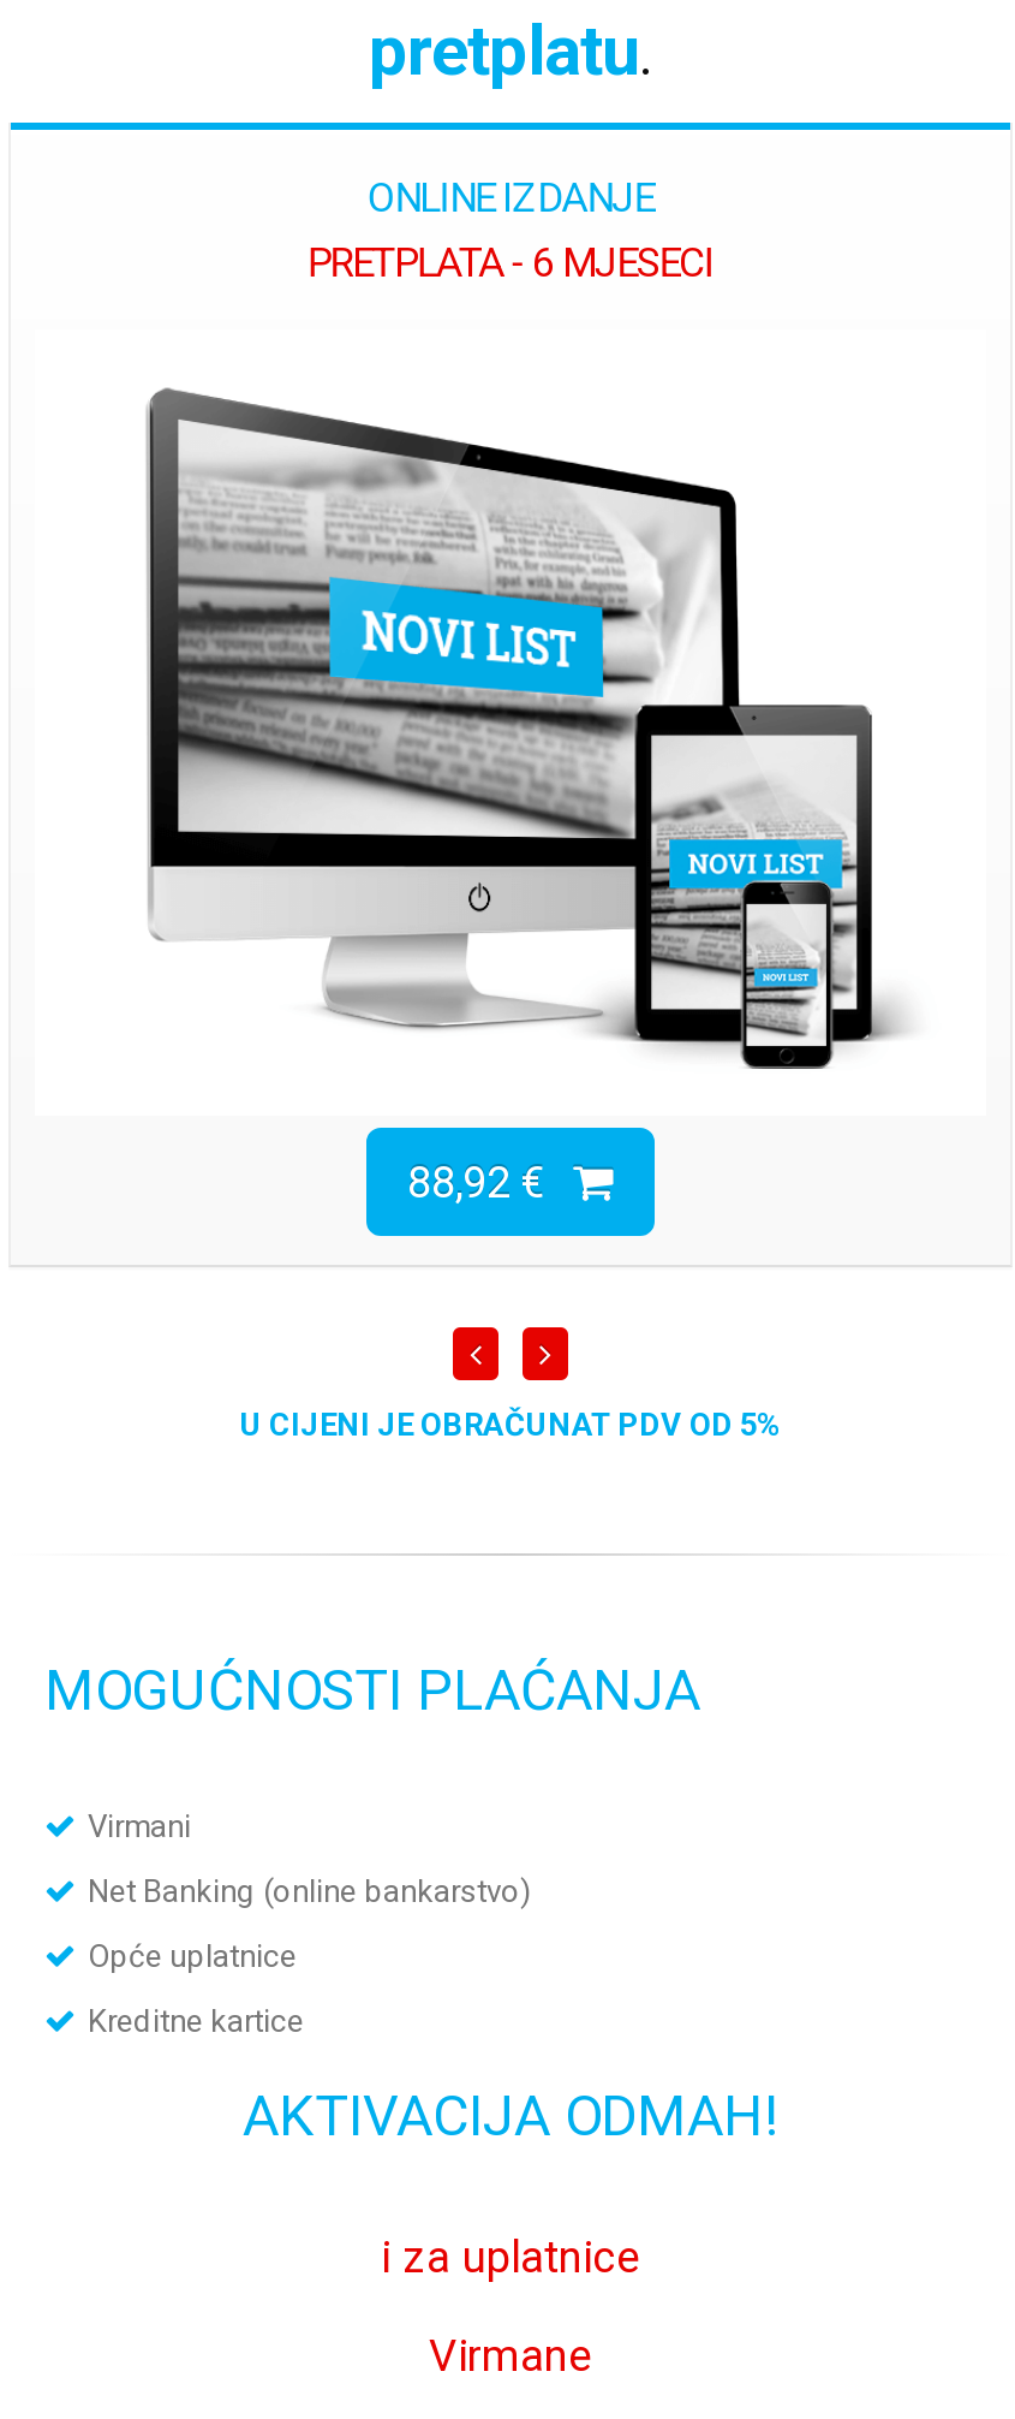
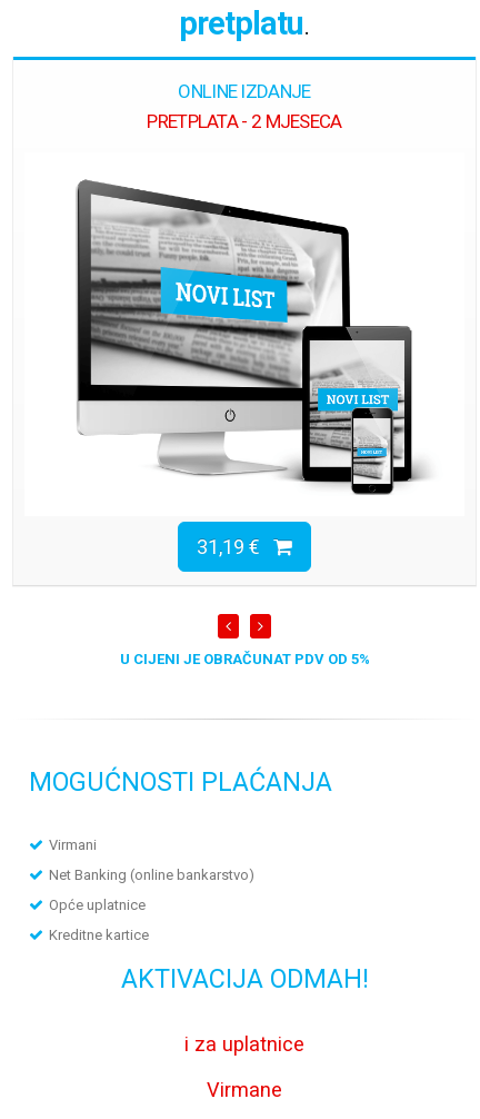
[307,238,714,286] PRETPLATA - 6 MJESECI -> [147,110,342,132] PRETPLATA - 2 MJESECA
[407,1158,573,1208] 88,92 € -> [197,535,273,559] 31,19 €

